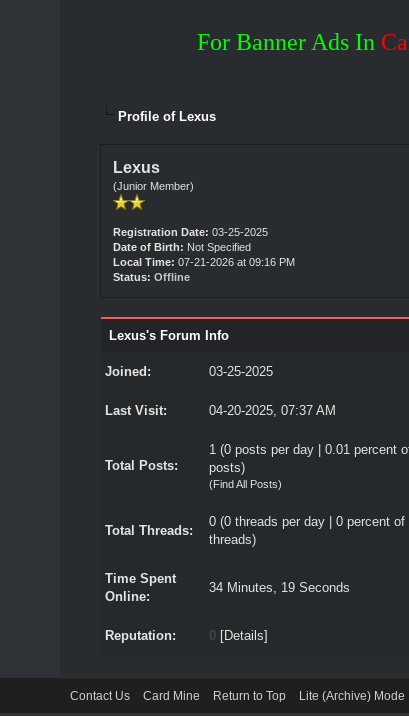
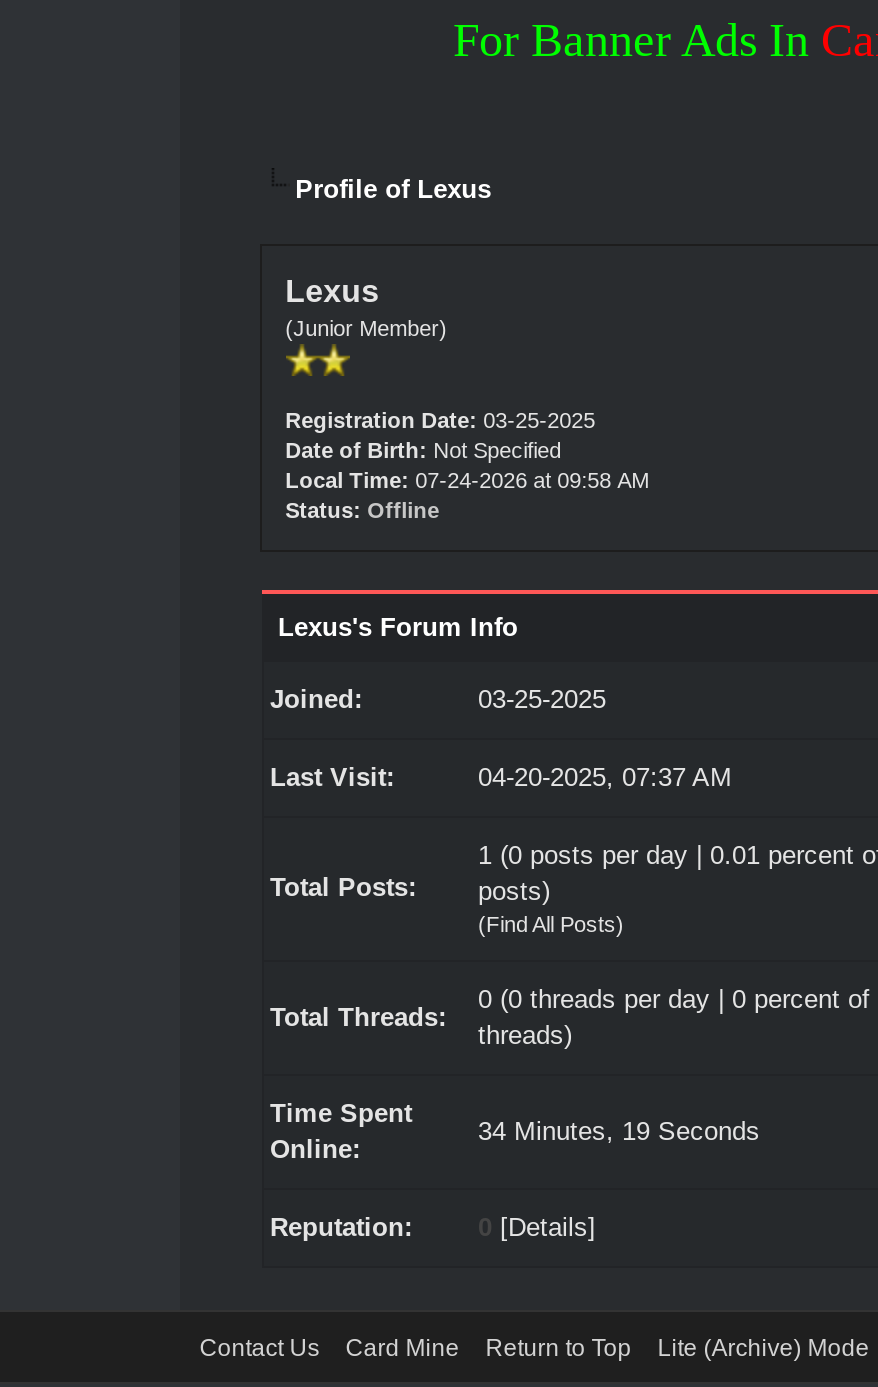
[113,256,295,268] Local Time: 07-21-2026 at 09:16 PM -> [285,468,649,492] Local Time: 07-24-2026 at 09:58 AM

